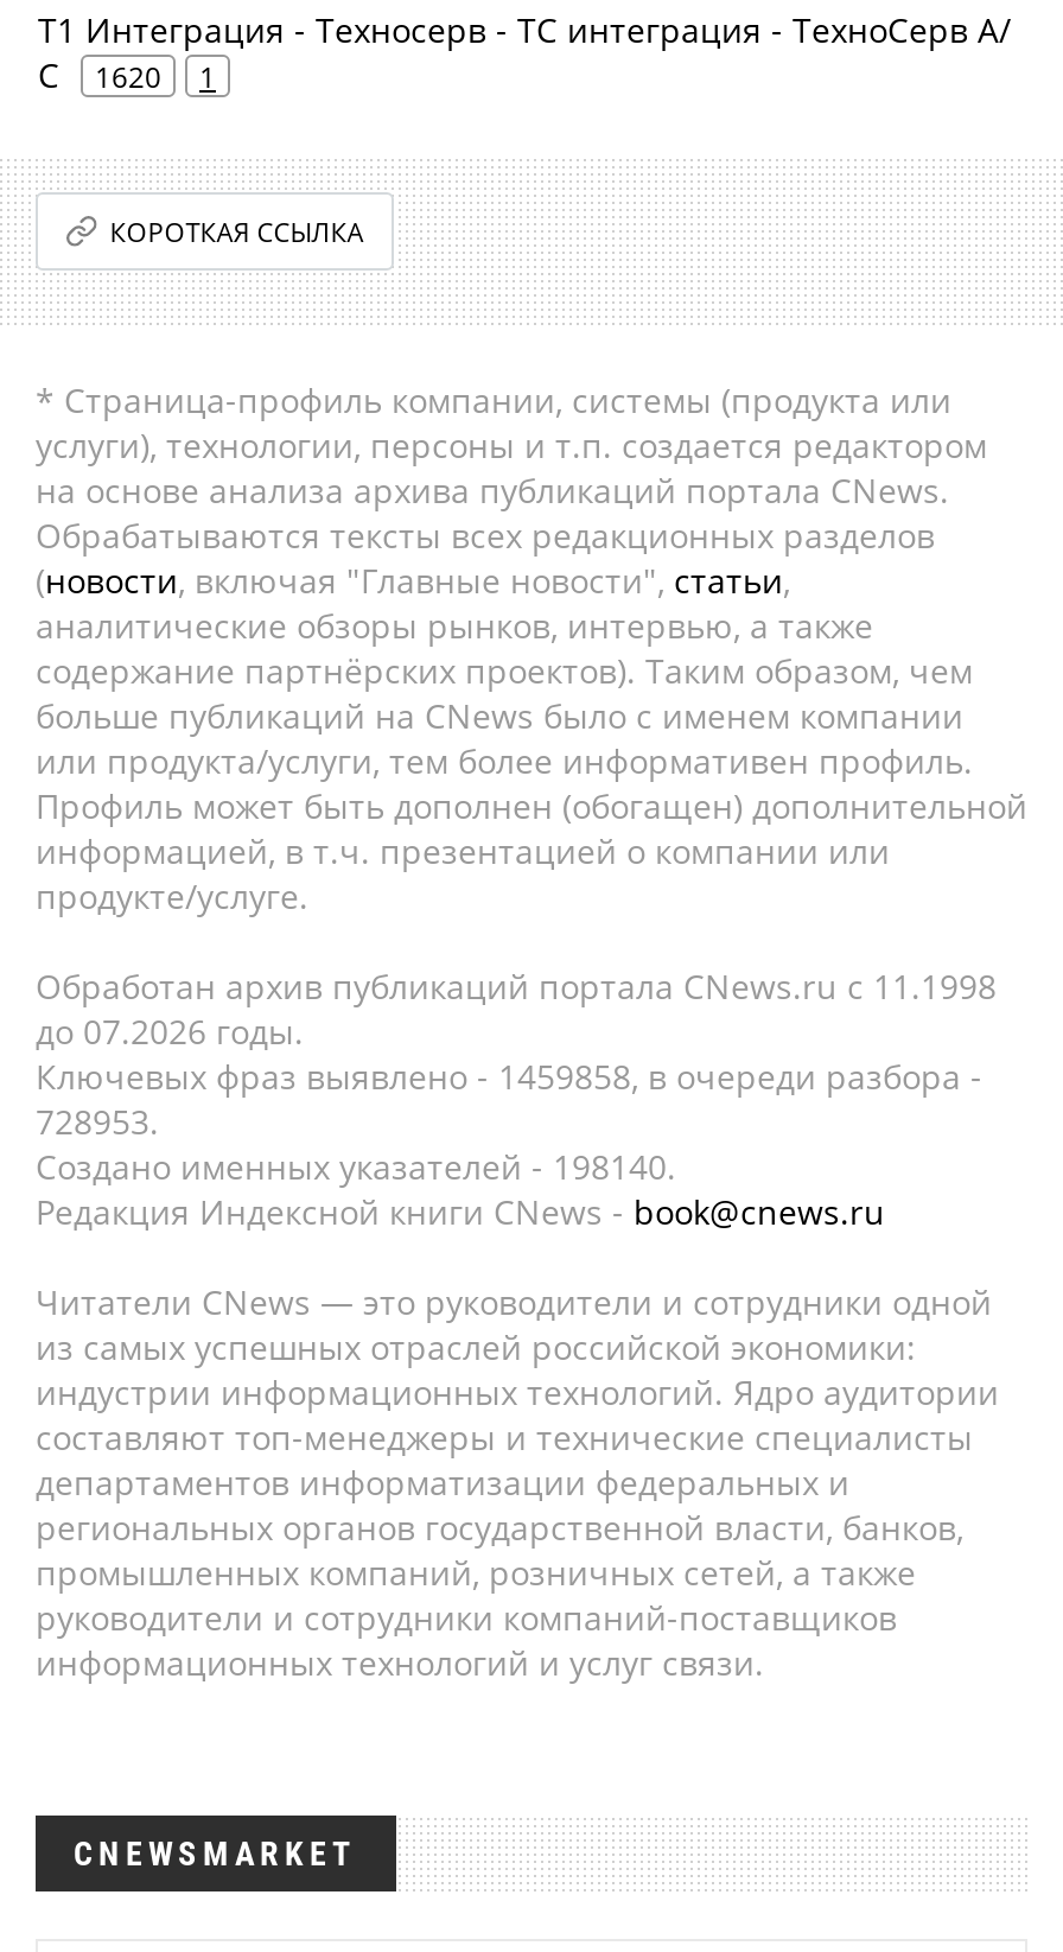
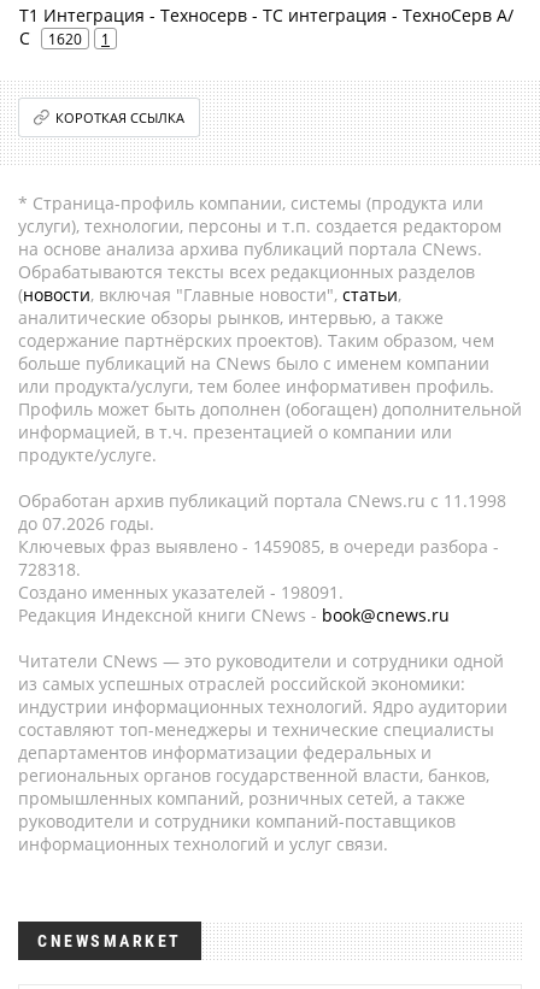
[36,1054,982,1099] Ключевых фраз выявлено - 1459858, в очереди разбора - -> [18,535,499,558] Ключевых фраз выявлено - 1459085, в очереди разбора -
[36,1099,159,1144] 728953. -> [18,558,81,581] 728318.
[36,1144,676,1189] Создано именных указателей - 198140. -> [18,581,344,604] Создано именных указателей - 198091.

